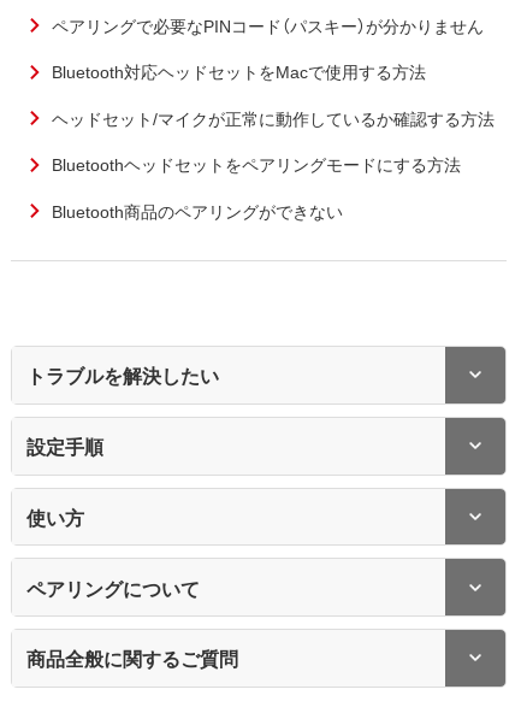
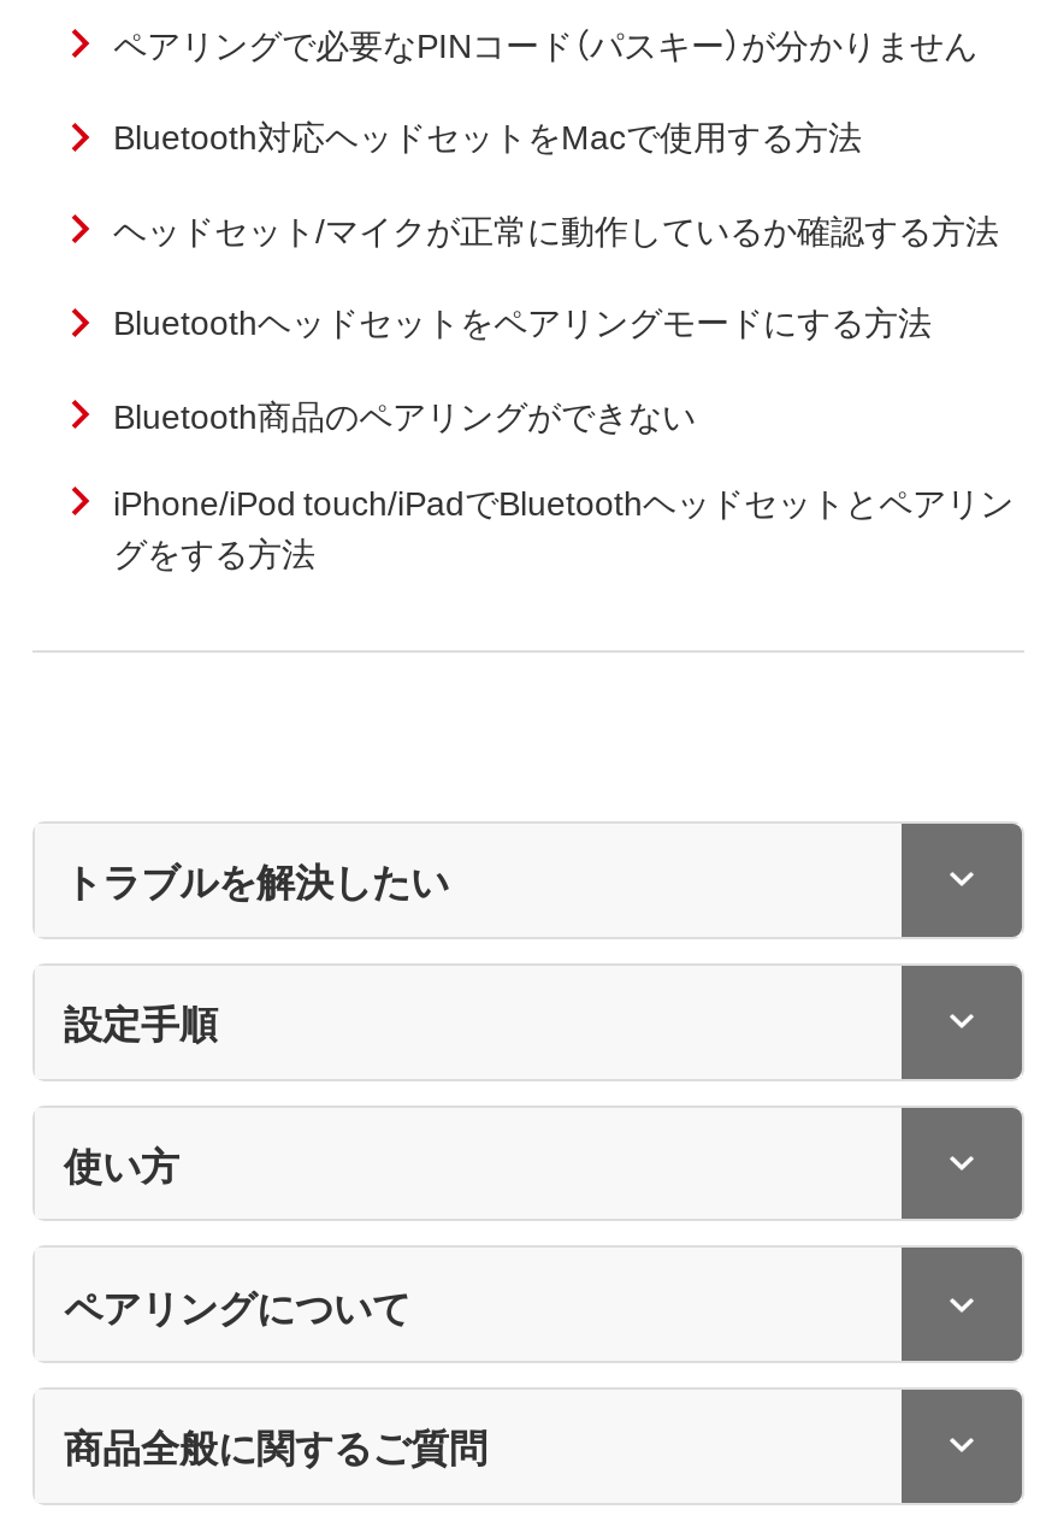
none -> [113,477,1014,576] iPhone/iPod touch/iPadでBluetoothヘッドセットとペアリン | グをする方法

